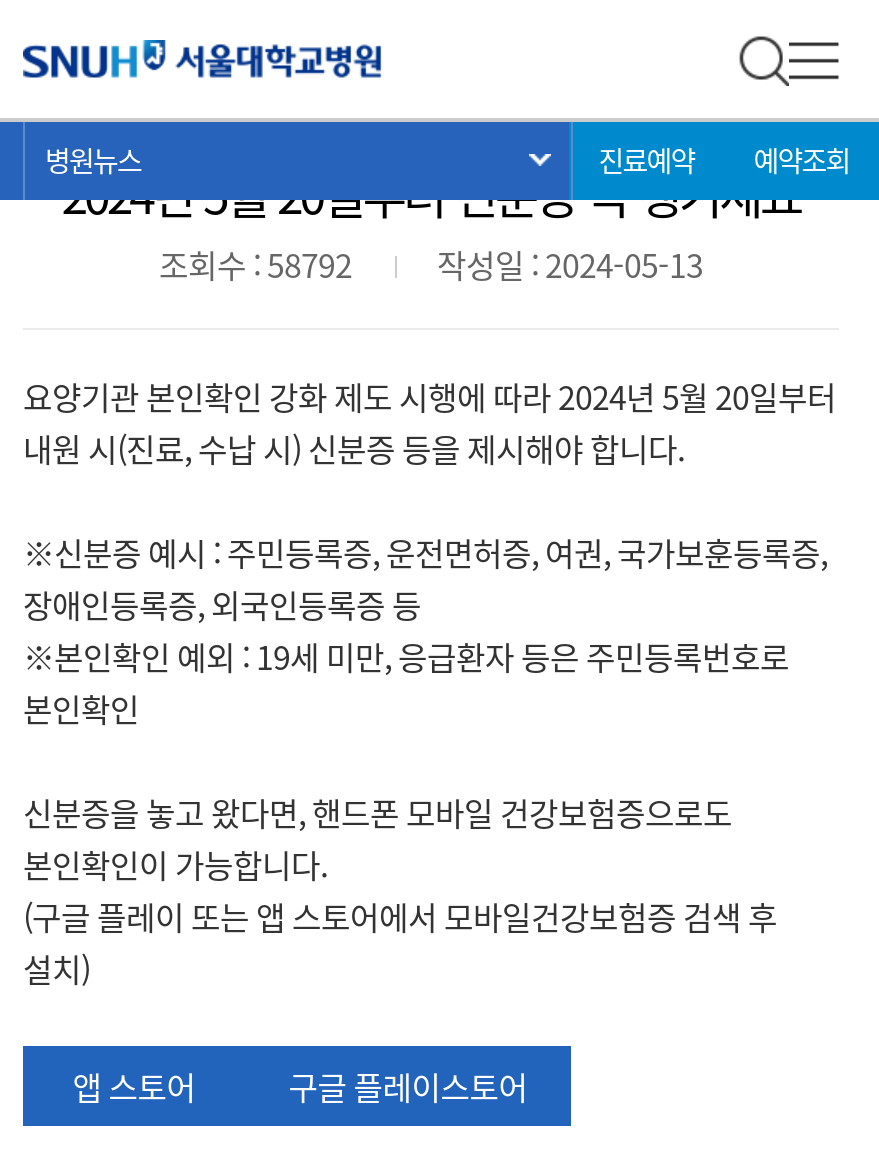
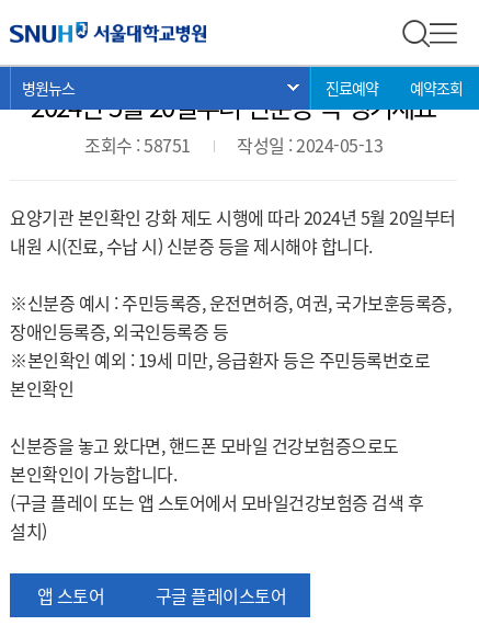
[159,240,703,288] 조회수 : 58792 작성일 : 2024-05-13 -> [84,132,383,158] 조회수 : 58751 작성일 : 2024-05-13

